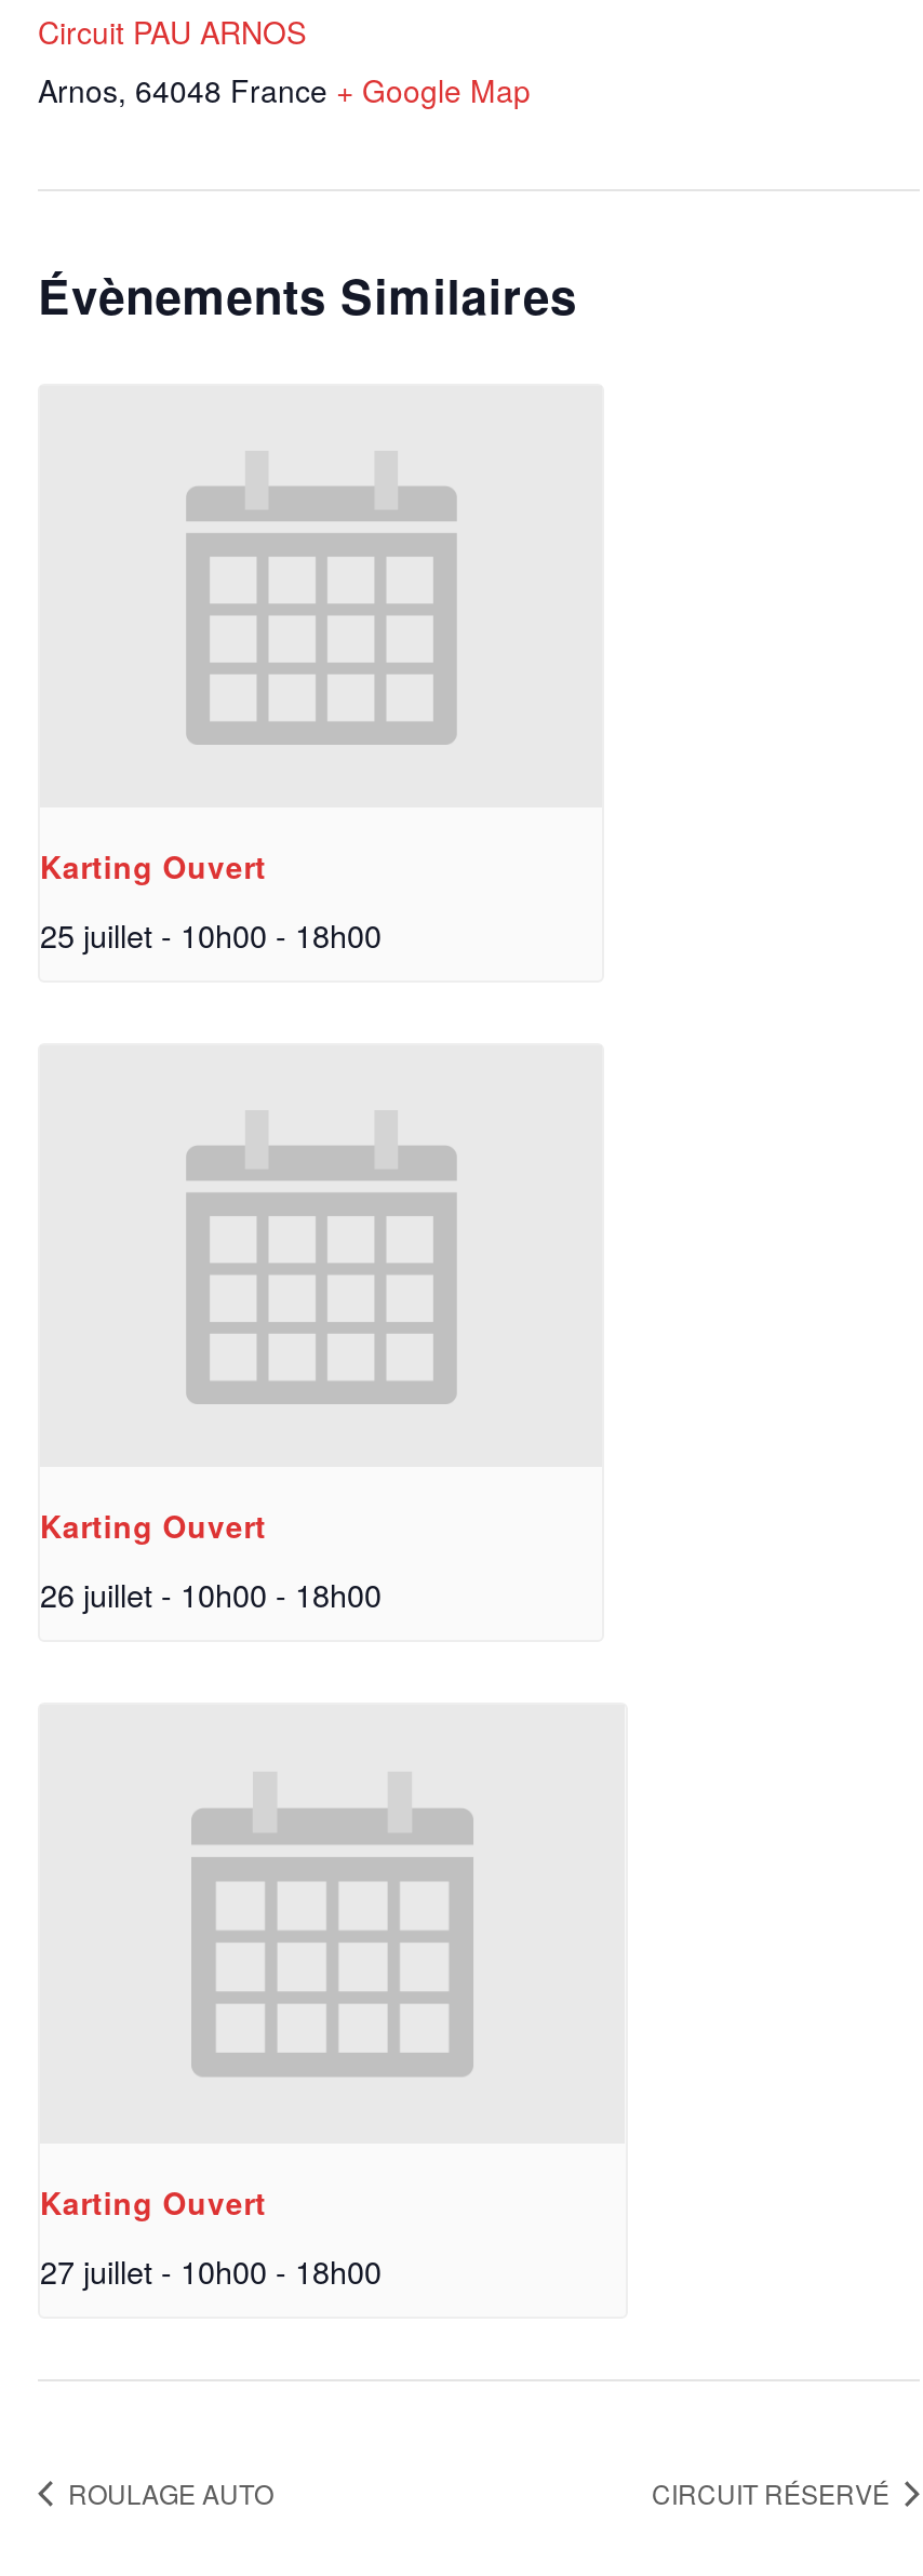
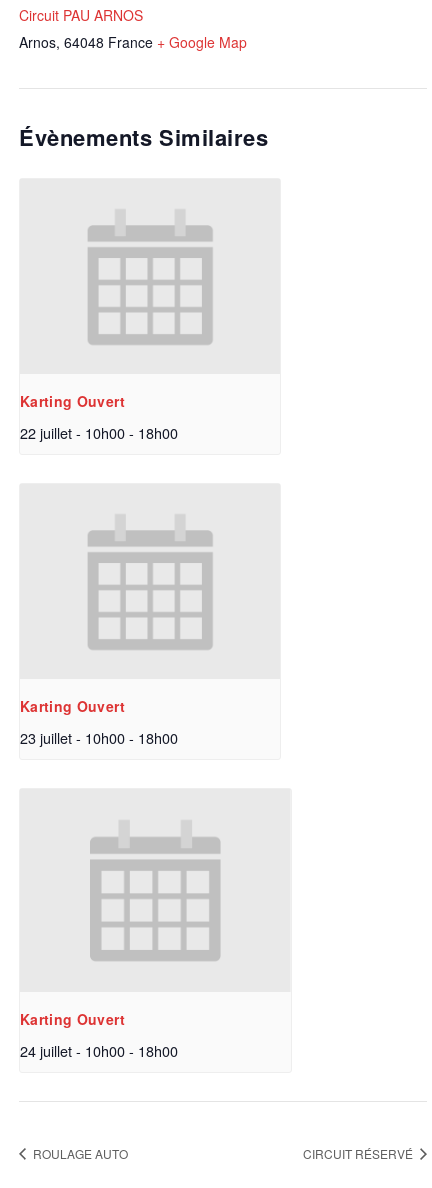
[40,911,382,957] 25 juillet - 10h00 - 18h00 -> [20,422,178,443] 22 juillet - 10h00 - 18h00
[40,1571,382,1616] 26 juillet - 10h00 - 18h00 -> [20,727,178,748] 23 juillet - 10h00 - 18h00
[40,2248,382,2293] 27 juillet - 10h00 - 18h00 -> [20,1040,178,1061] 24 juillet - 10h00 - 18h00

